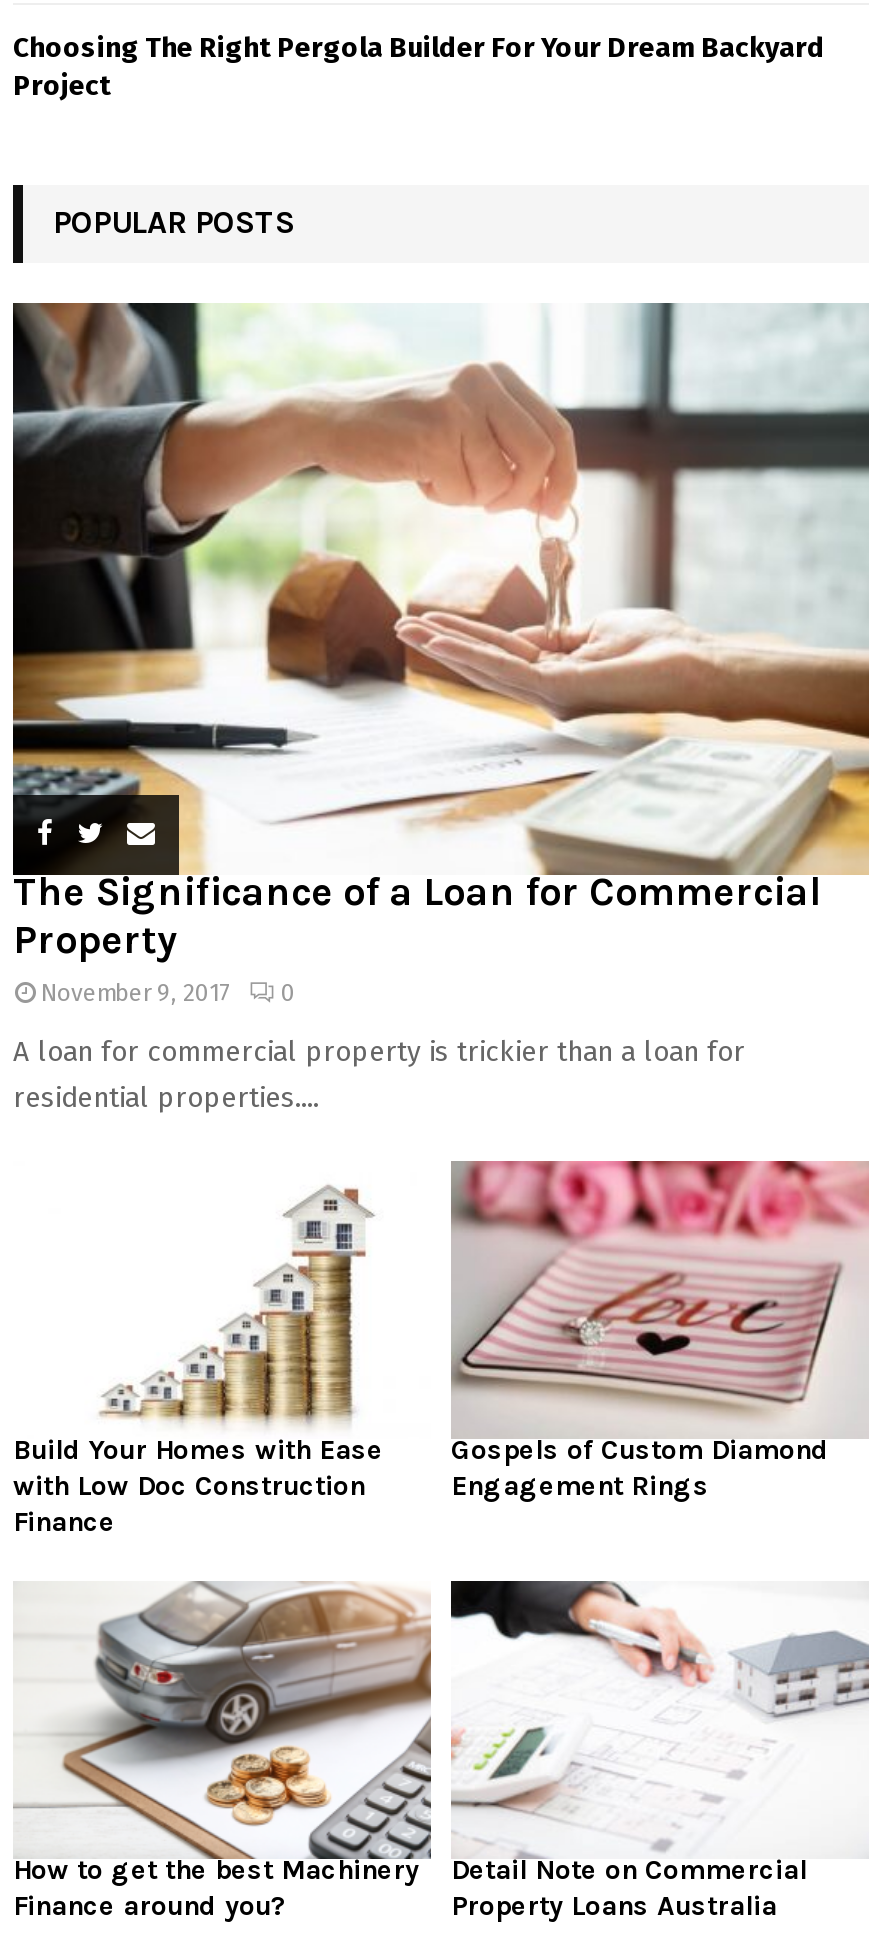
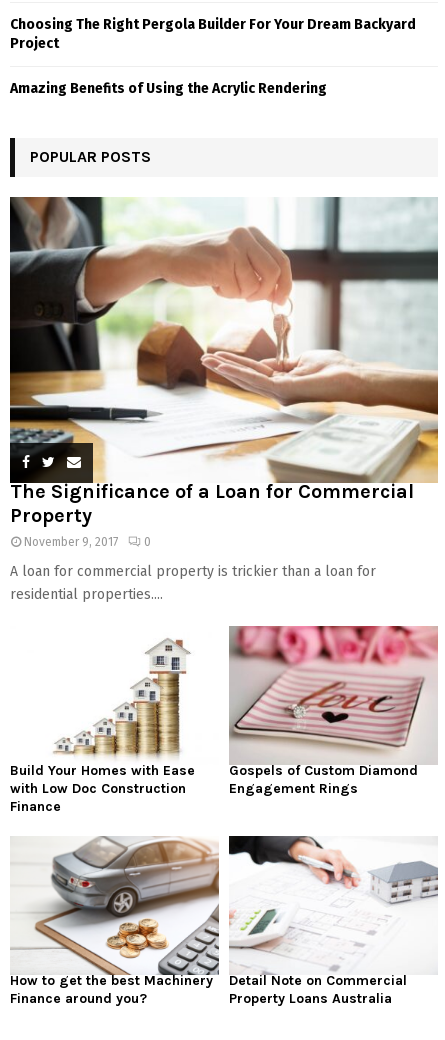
none -> [10,80,327,97] Amazing Benefits of Using the Acrylic Rendering

